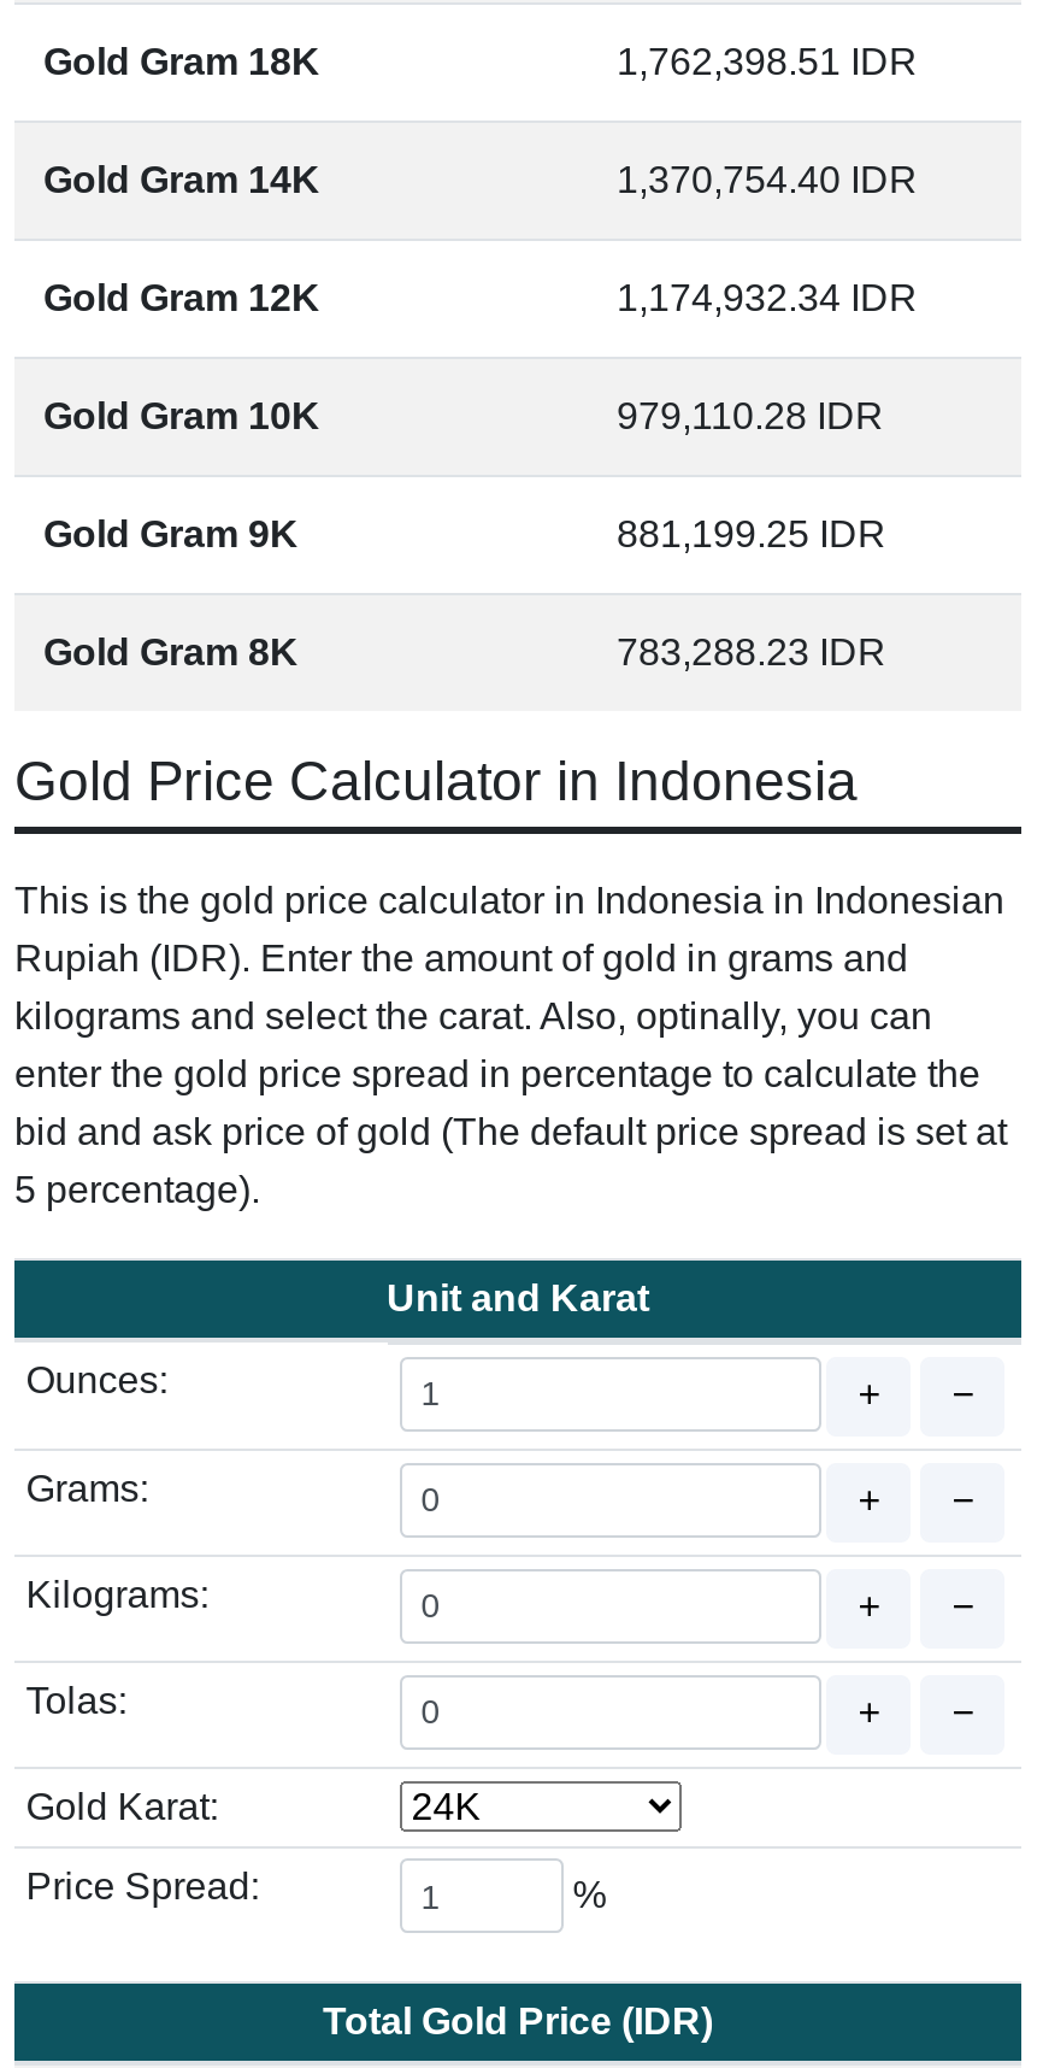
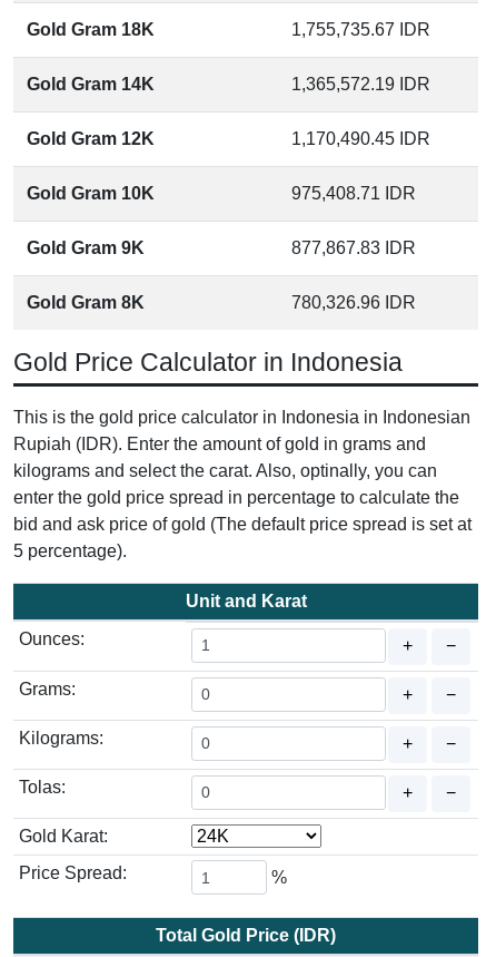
[617,41,918,82] 1,762,398.51 IDR -> [291,20,430,39] 1,755,735.67 IDR
[617,159,918,200] 1,370,754.40 IDR -> [291,75,430,94] 1,365,572.19 IDR
[617,277,918,318] 1,174,932.34 IDR -> [291,129,430,148] 1,170,490.45 IDR
[617,395,884,436] 979,110.28 IDR -> [291,184,416,203] 975,408.71 IDR
[617,513,886,554] 881,199.25 IDR -> [291,238,416,257] 877,867.83 IDR
[617,631,886,672] 783,288.23 IDR -> [291,293,416,312] 780,326.96 IDR

